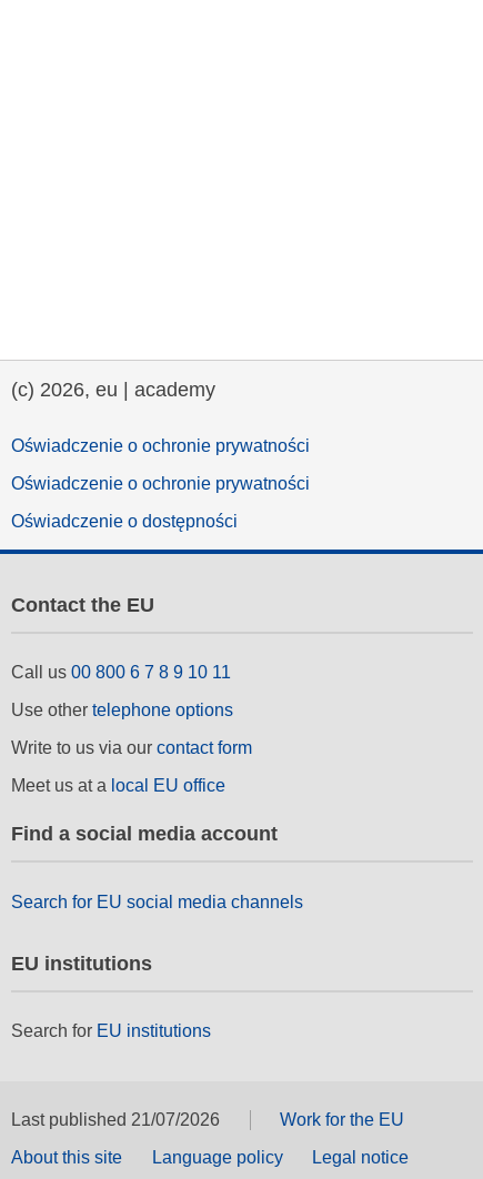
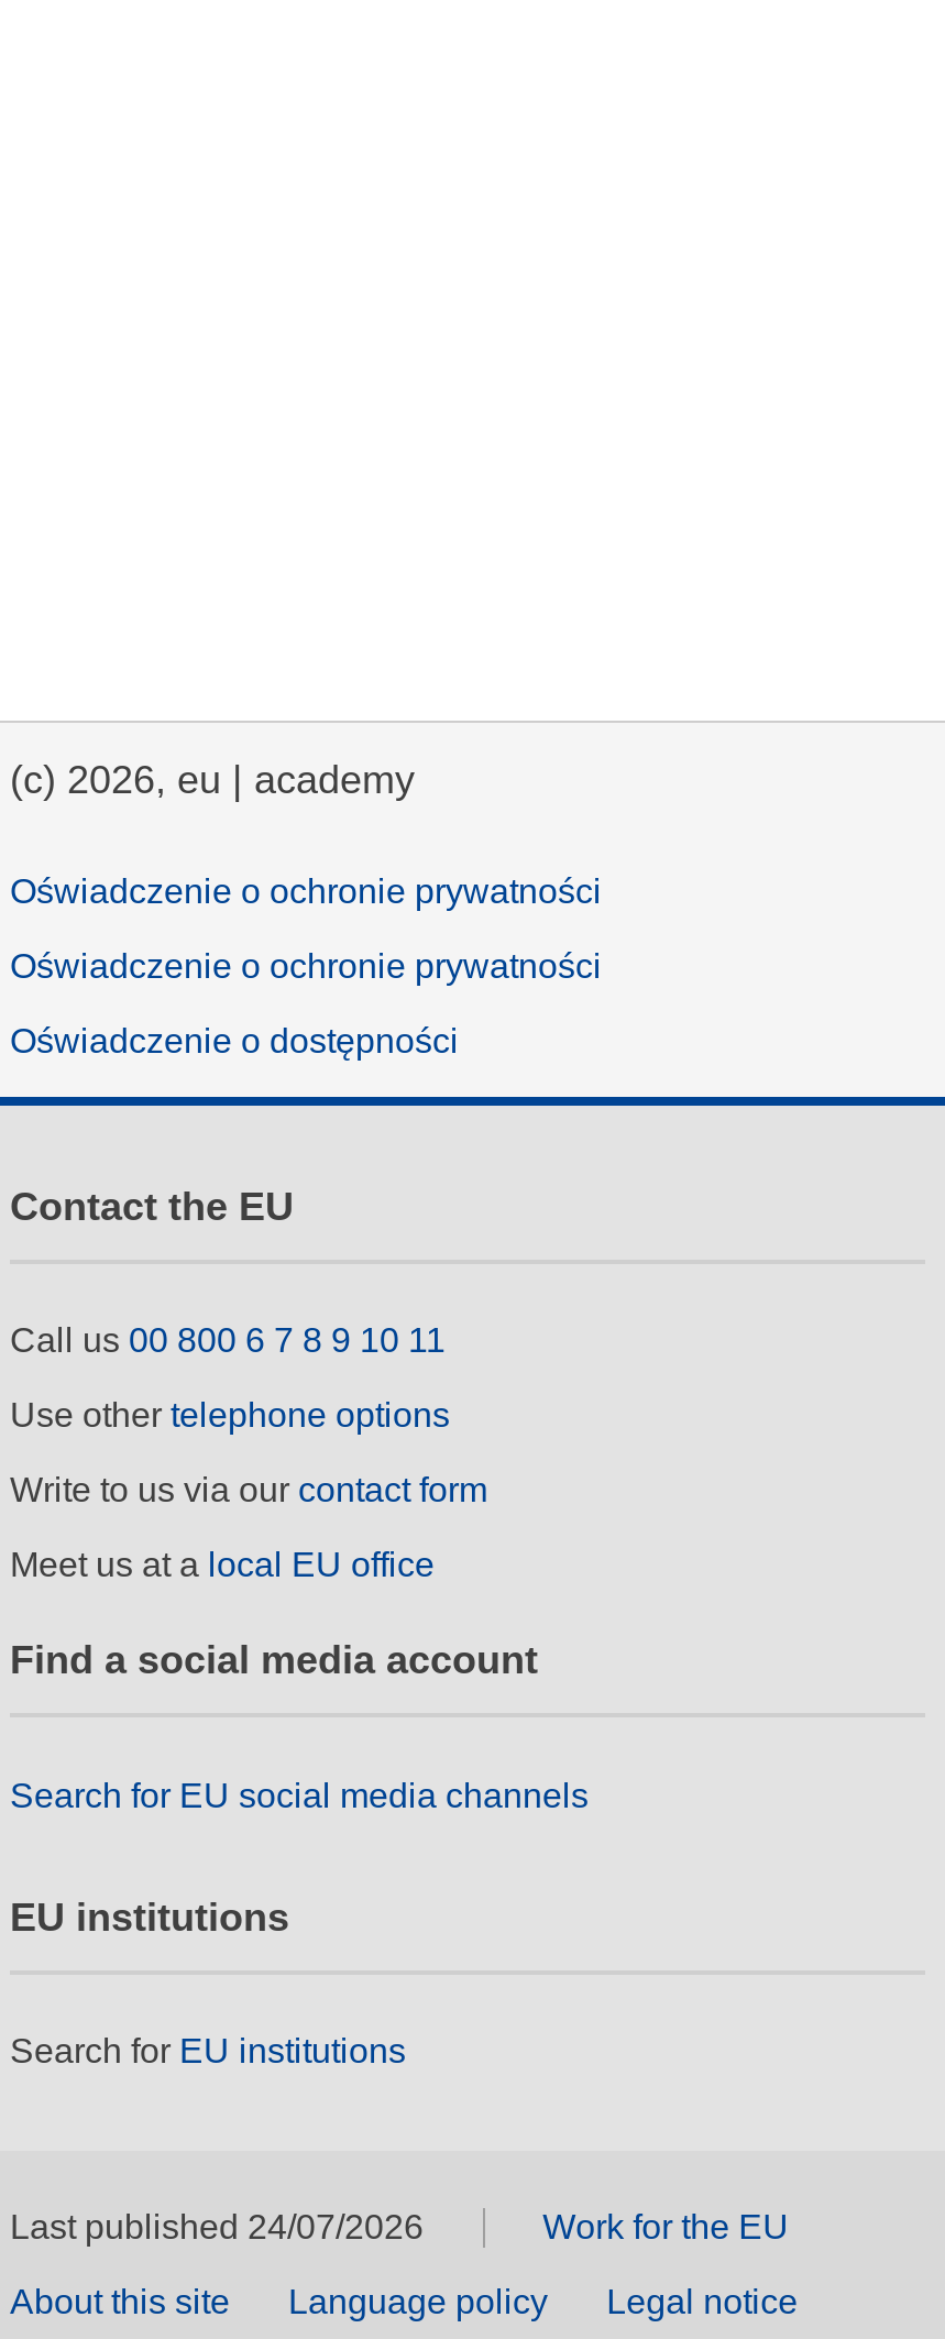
[11,1111,220,1130] Last published 21/07/2026 -> [10,2209,424,2247] Last published 24/07/2026

